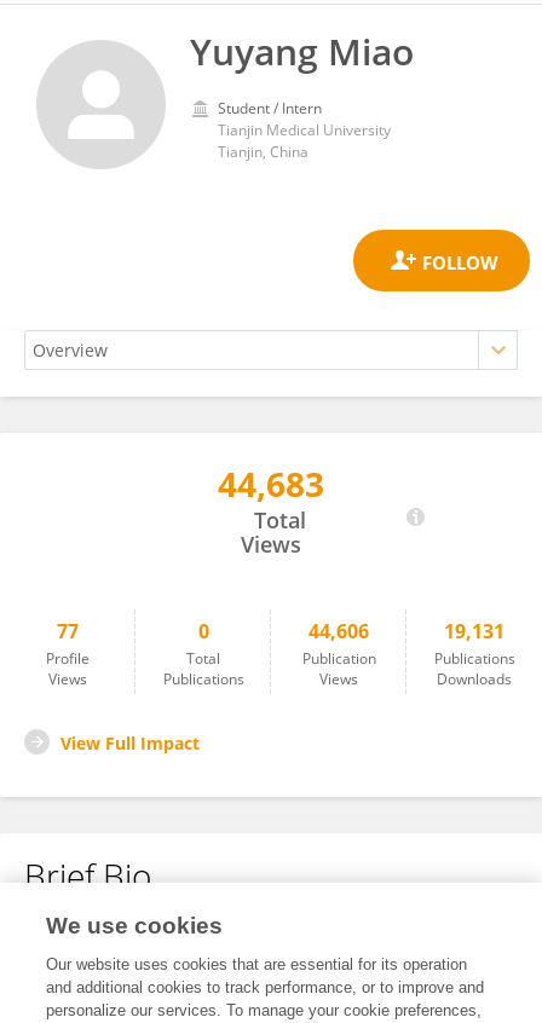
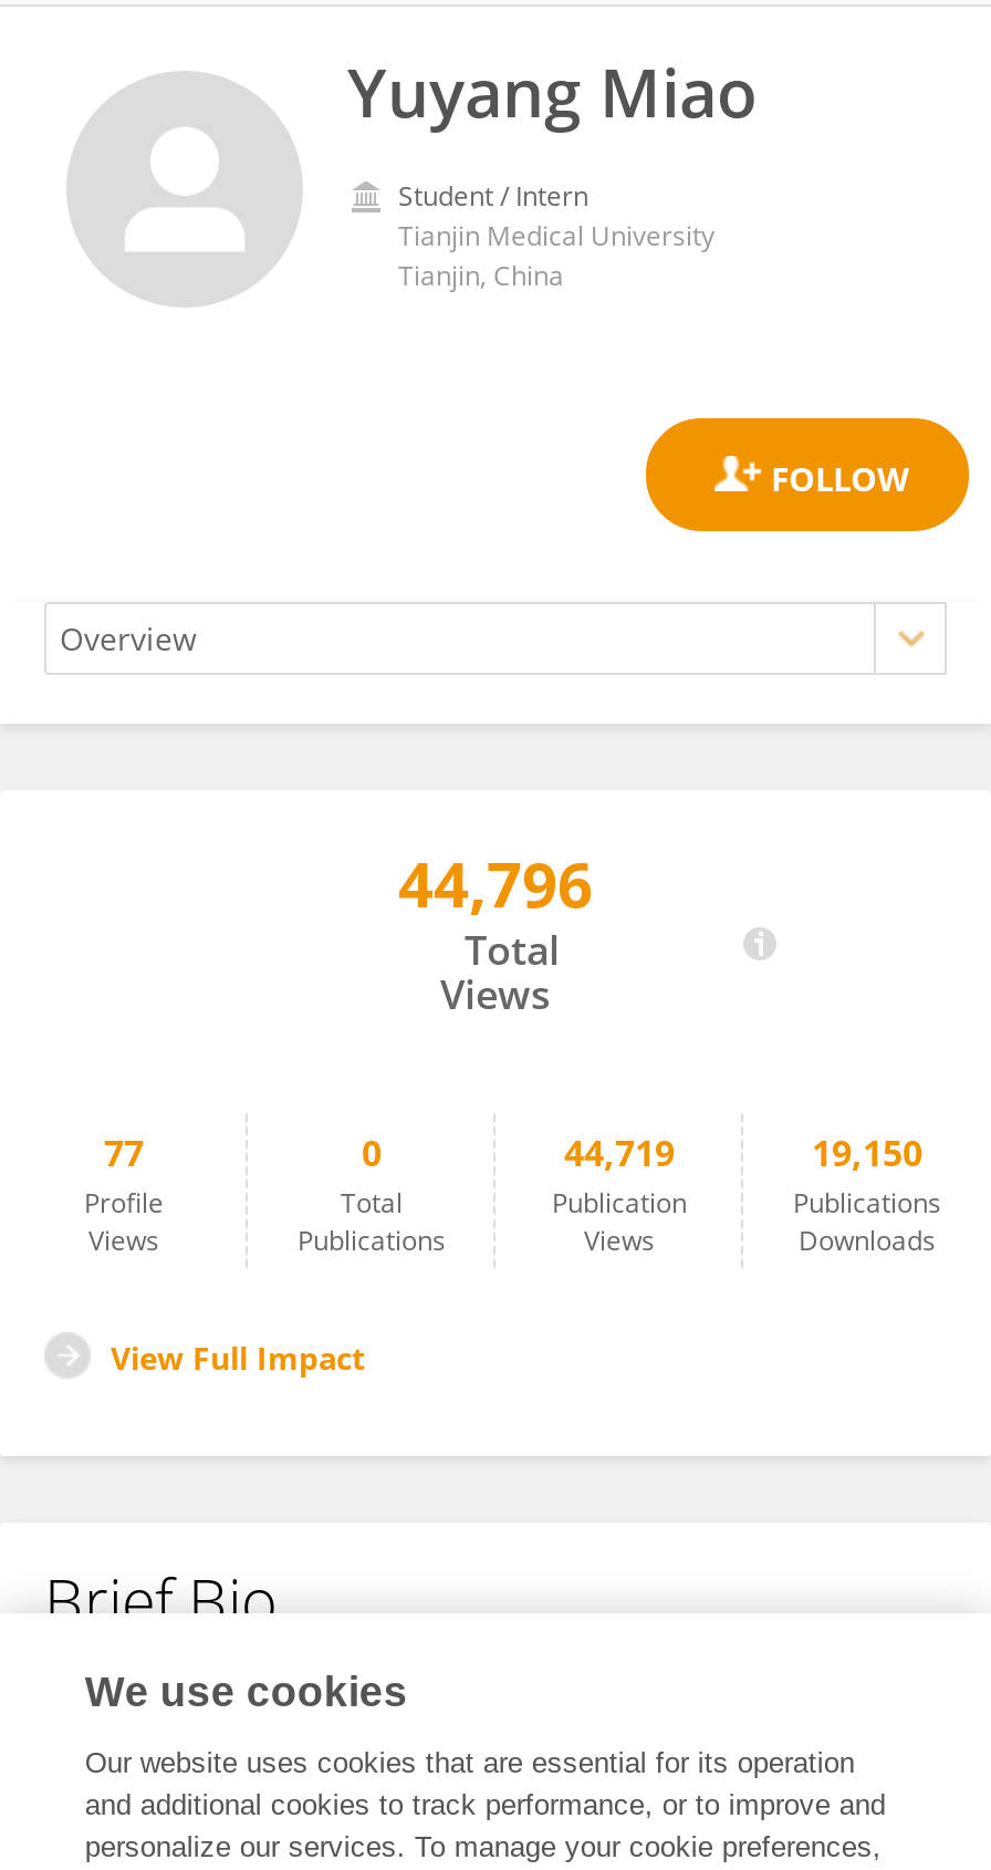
[218,461,324,507] 44,683 -> [398,841,593,925] 44,796
[309,618,369,645] 44,606 -> [564,1129,675,1177] 44,719
[444,618,504,645] 19,131 -> [812,1129,922,1177] 19,150

